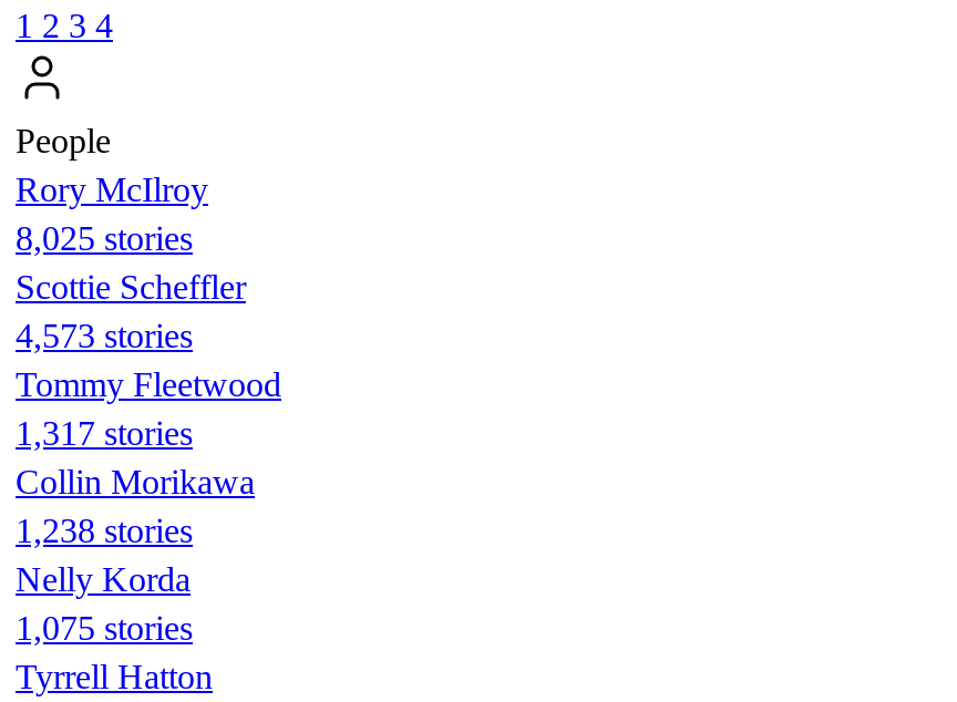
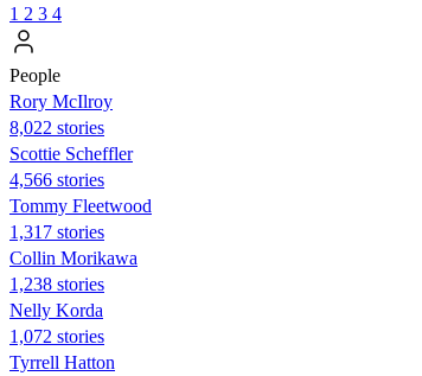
[16,219,193,257] 8,025 stories -> [9,117,104,137] 8,022 stories
[16,316,193,354] 4,573 stories -> [9,169,104,190] 4,566 stories
[16,609,193,646] 1,075 stories -> [9,326,104,346] 1,072 stories

